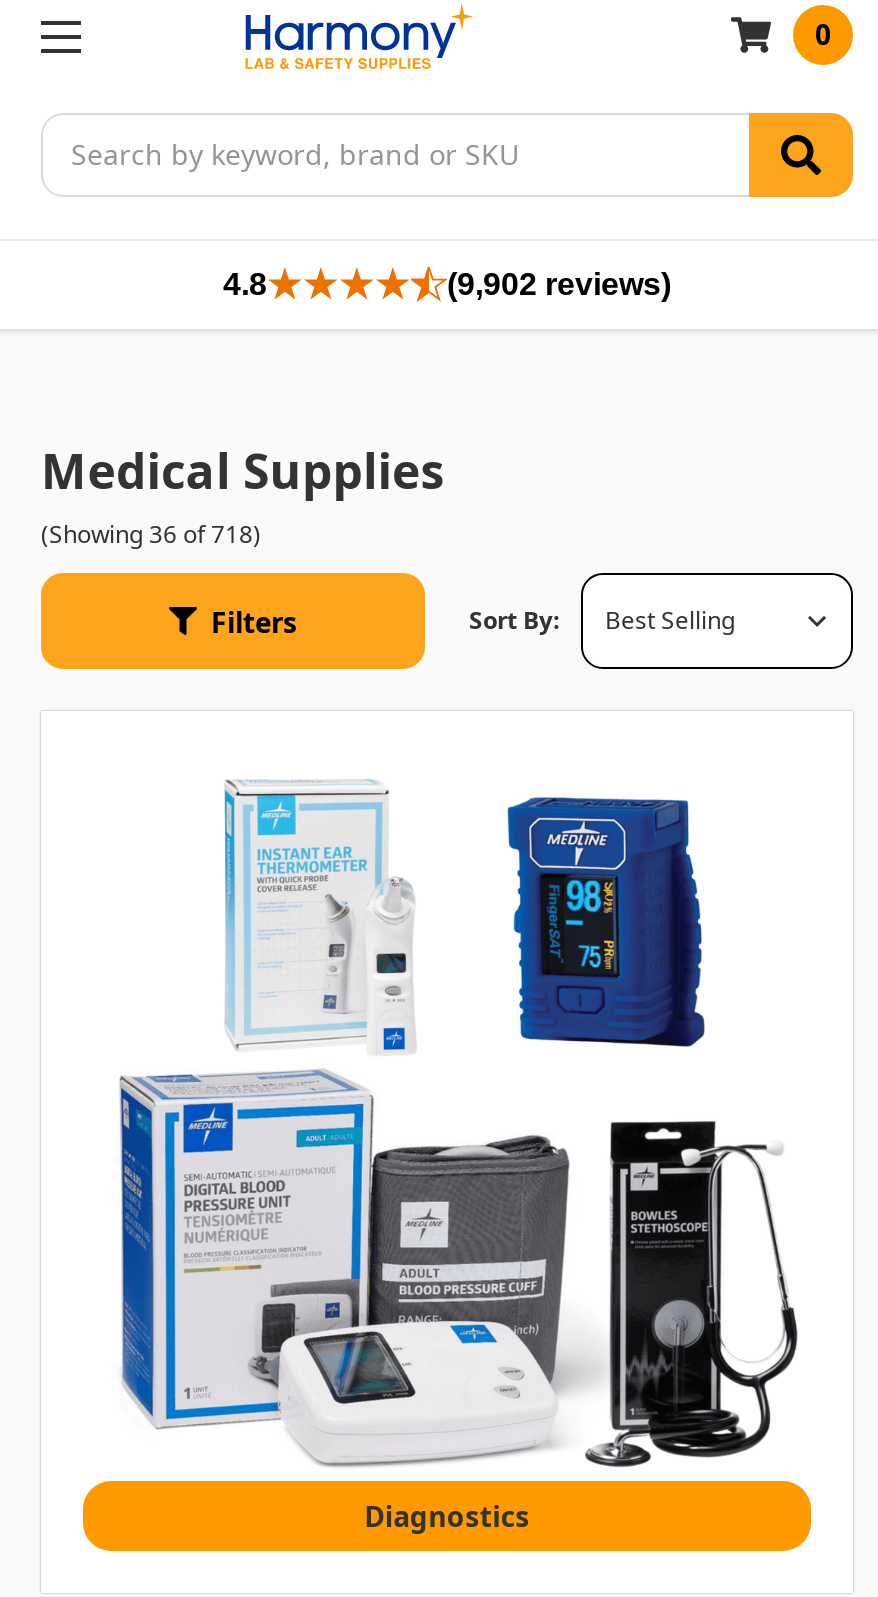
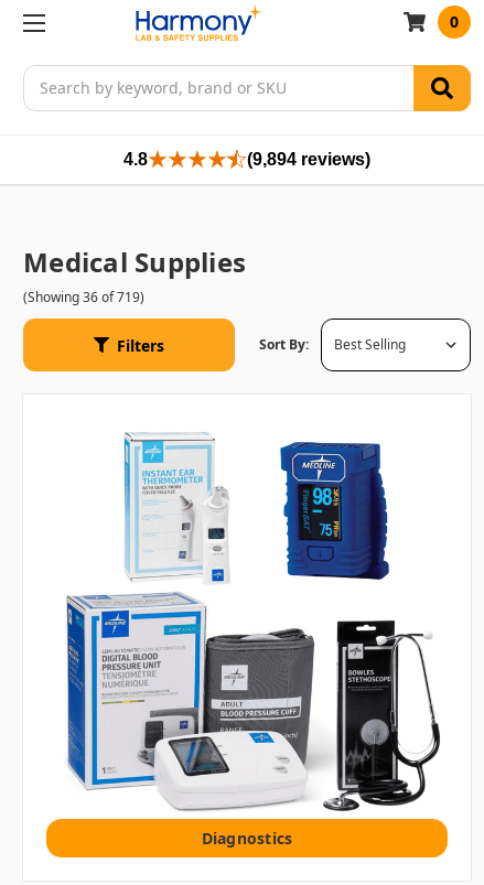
[447,267,671,301] (9,902 reviews) -> [247,150,370,169] (9,894 reviews)
[41,516,261,550] (Showing 36 of 718) -> [23,287,144,306] (Showing 36 of 719)

